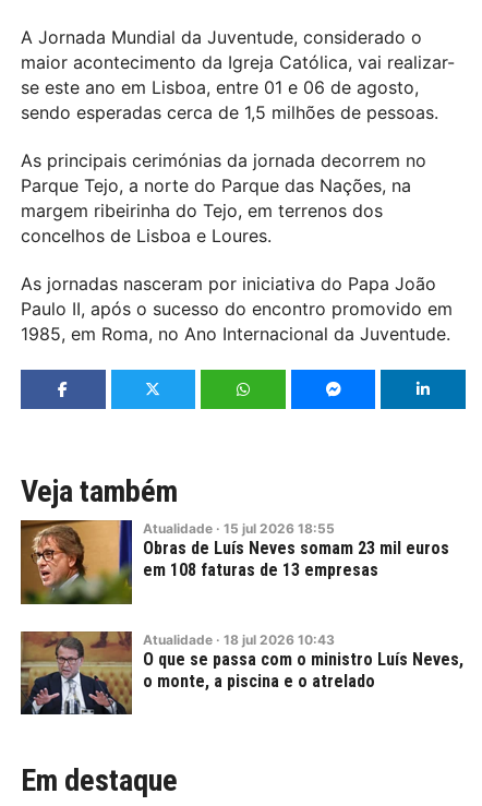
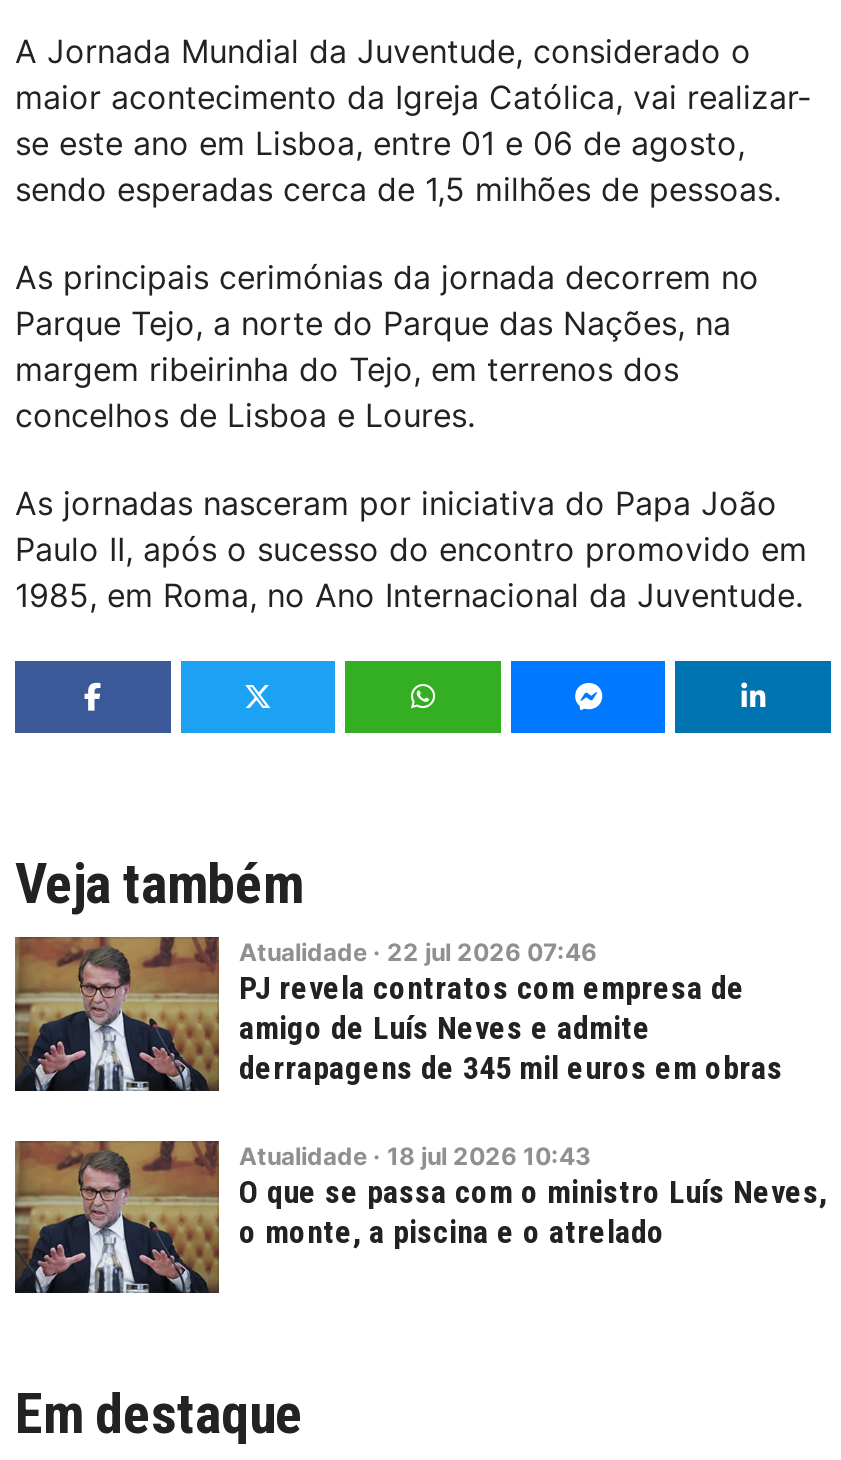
[21,519,449,604] [image] | Atualidade · 15 jul 2026 18:55 | Obras de Luís Neves somam 23 mil euros | em 108 faturas de 13 empresas -> [15,935,783,1093] [image] | Atualidade · 22 jul 2026 07:46 | PJ revela contratos com empresa de | amigo de Luís Neves e admite | derrapagens de 345 mil euros em obras

